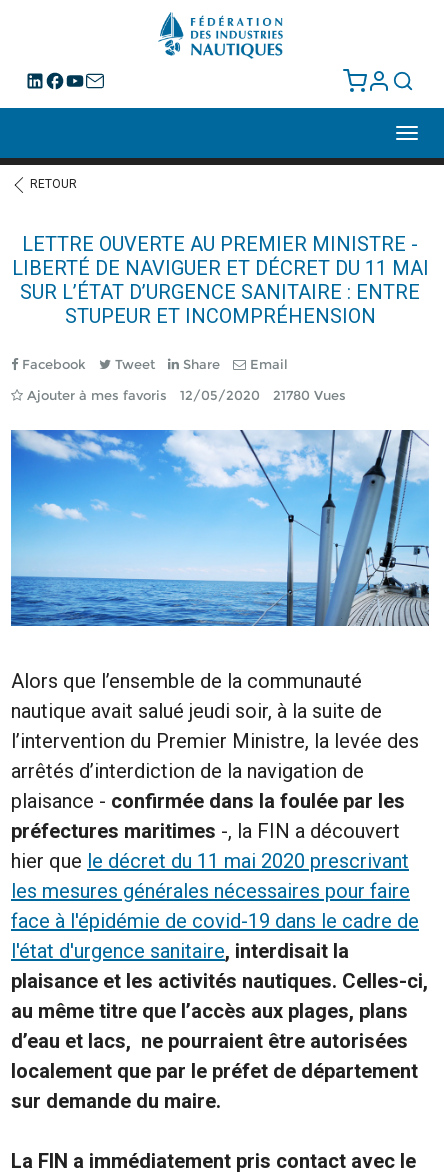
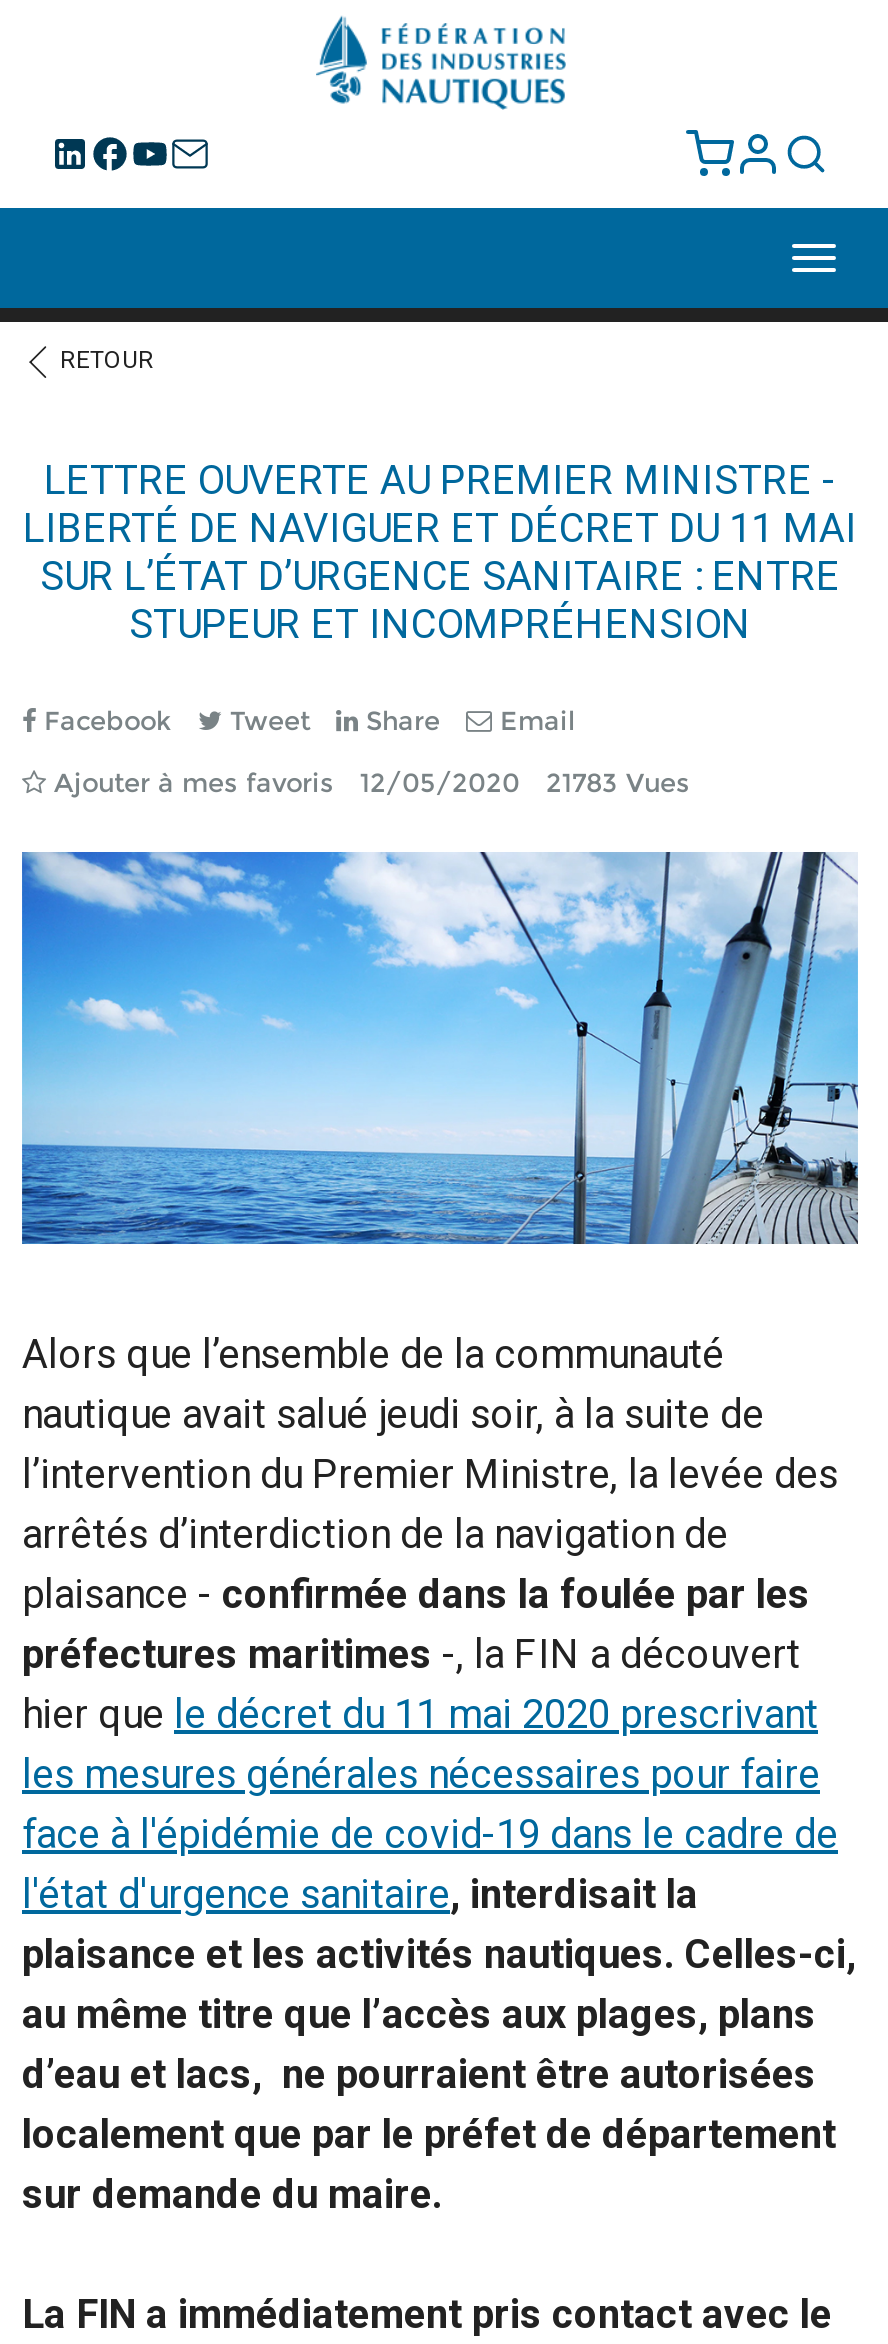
[23,387,346,403] Ajouter à mes favoris 12/05/2020 21780 Vues -> [46,765,690,797] Ajouter à mes favoris 12/05/2020 21783 Vues

